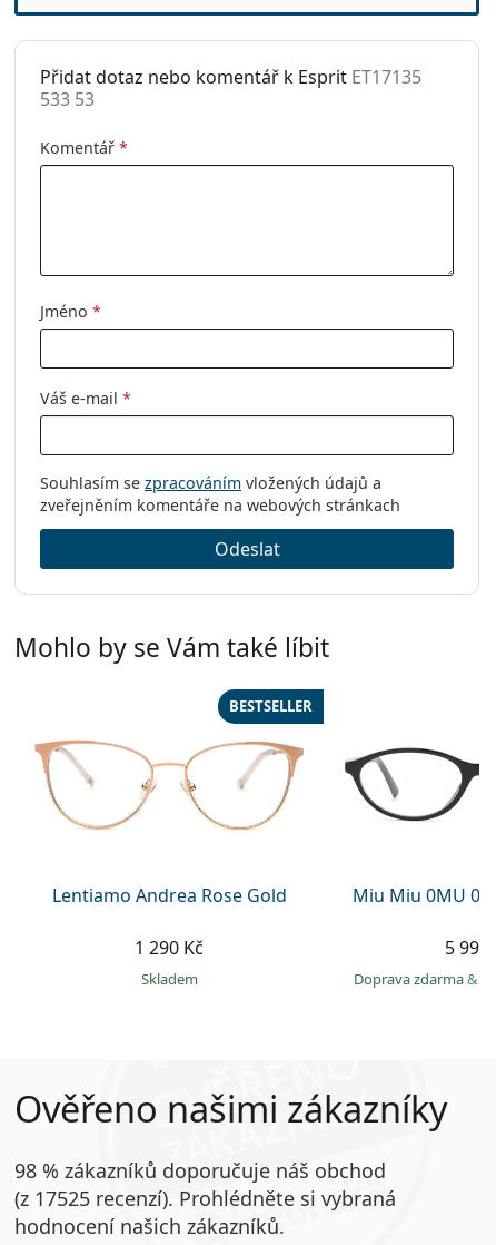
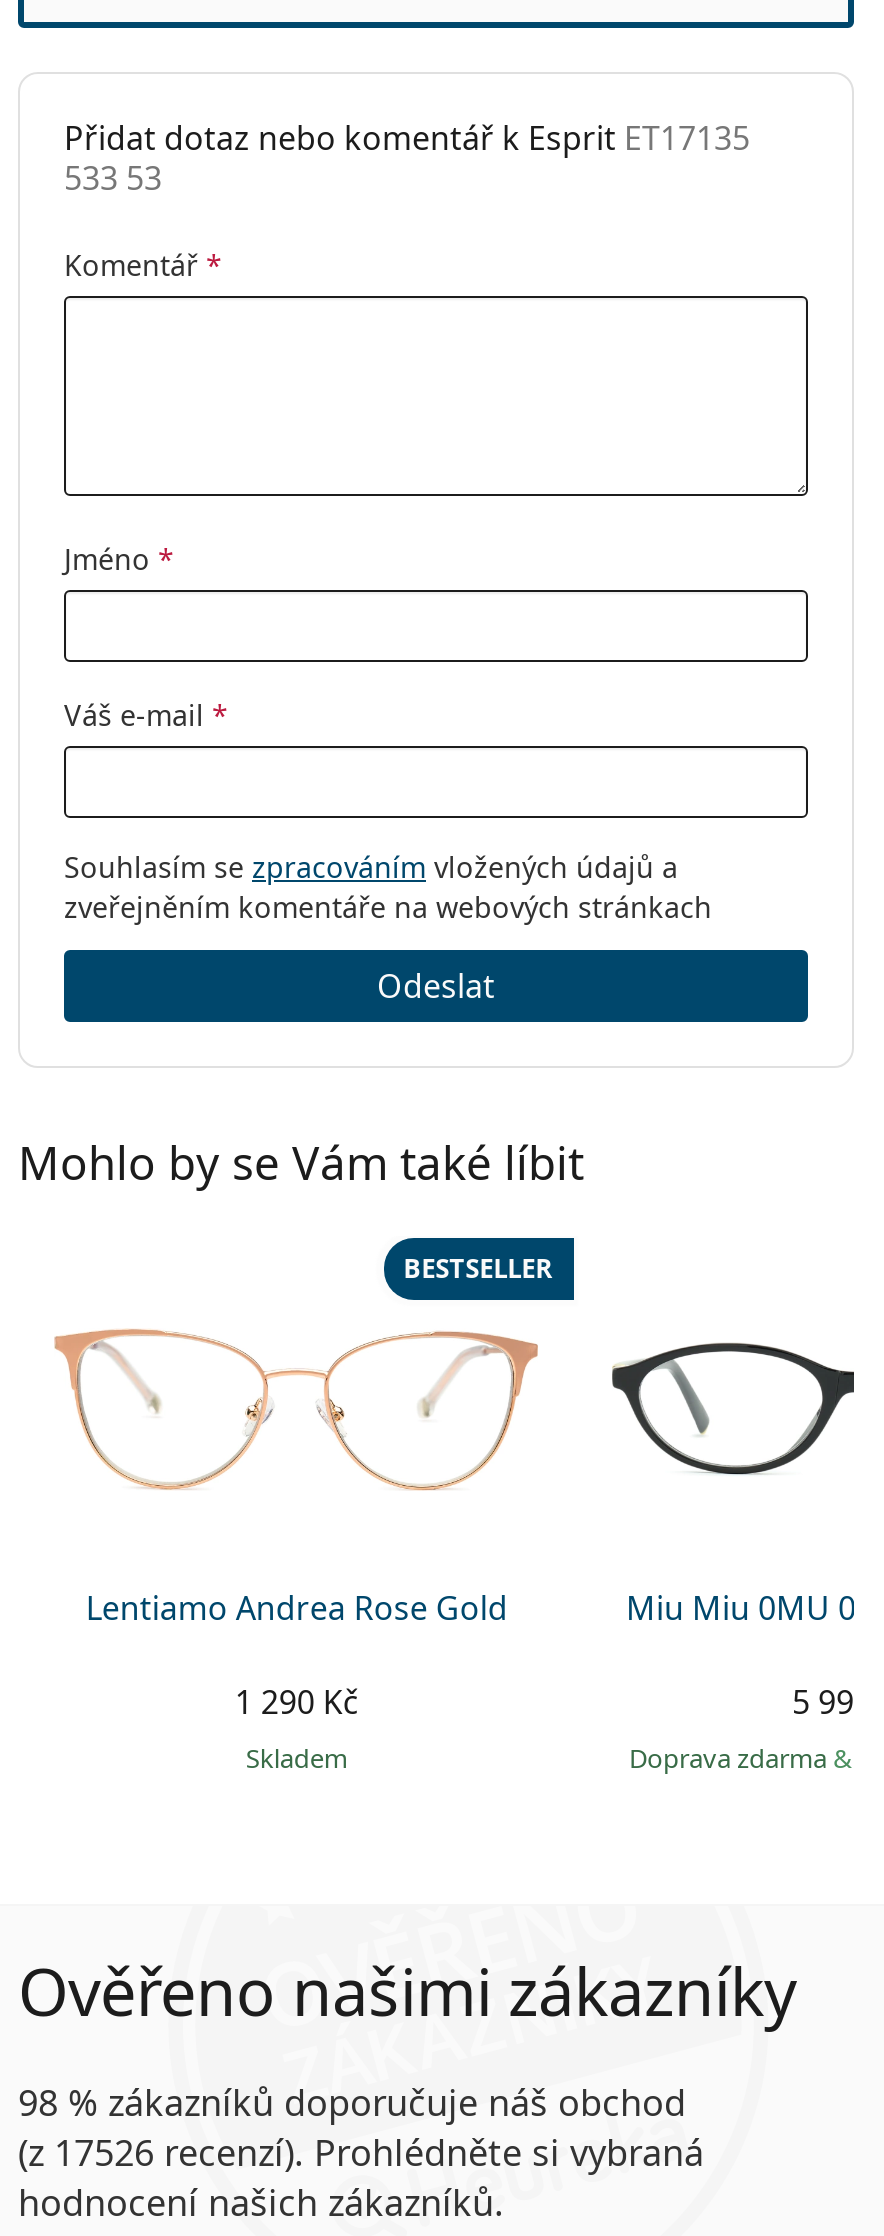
[14,1185,396,1212] (z 17525 recenzí). Prohlédněte si vybraná -> [18,2129,704,2177] (z 17526 recenzí). Prohlédněte si vybraná

